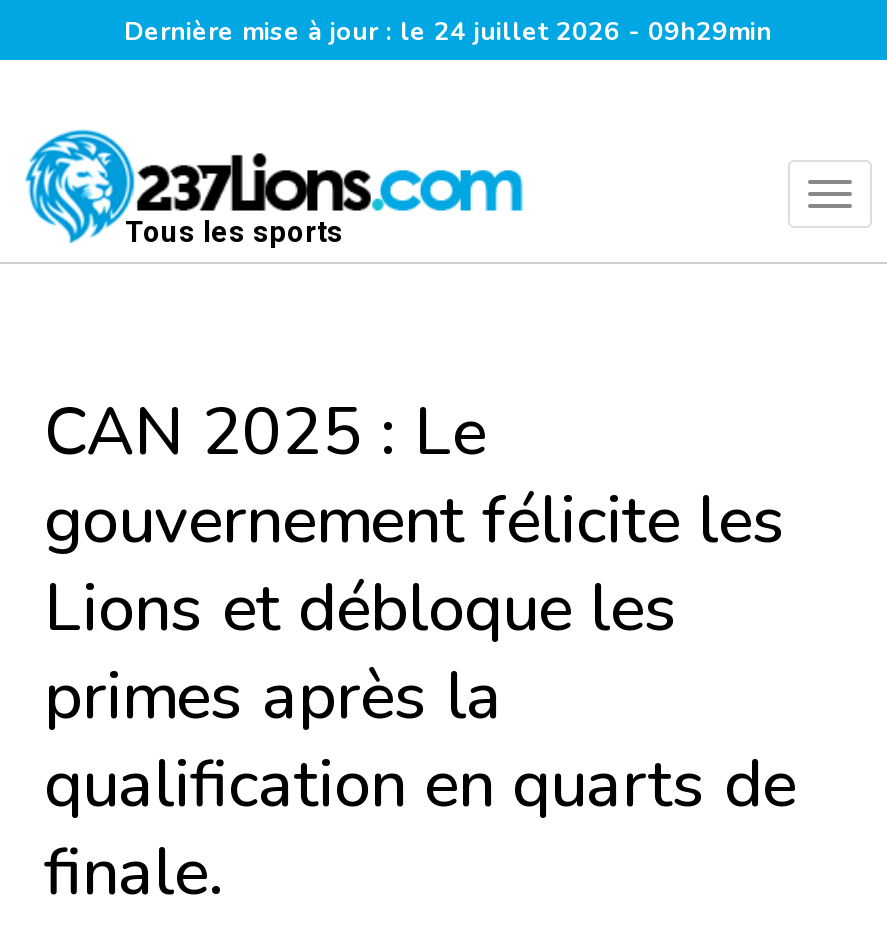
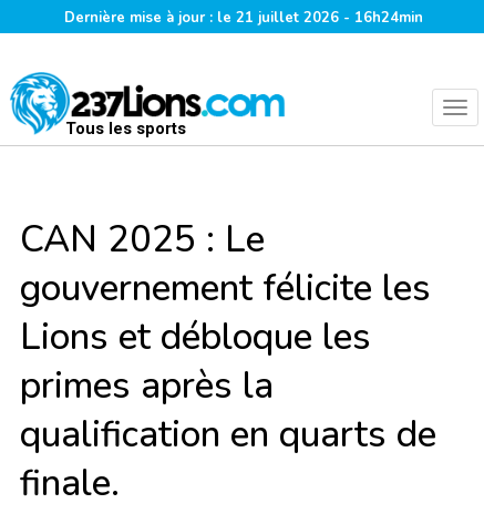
[124,14,772,50] Dernière mise à jour : le 24 juillet 2026 - 09h29min -> [64,8,423,28] Dernière mise à jour : le 21 juillet 2026 - 16h24min

